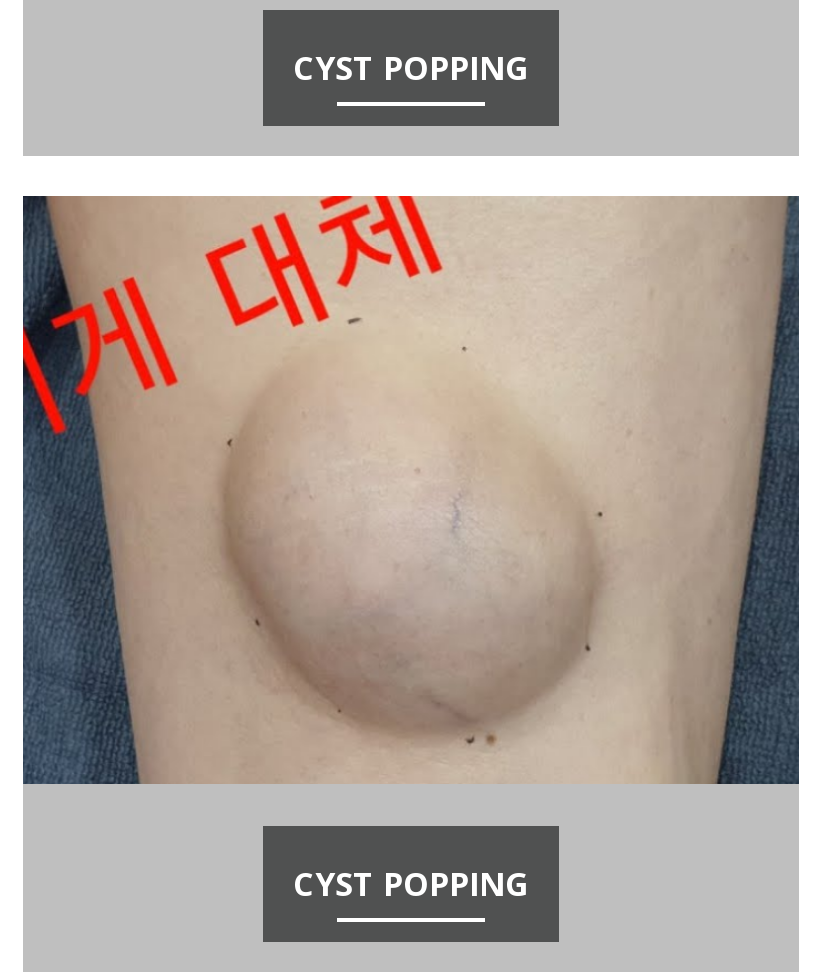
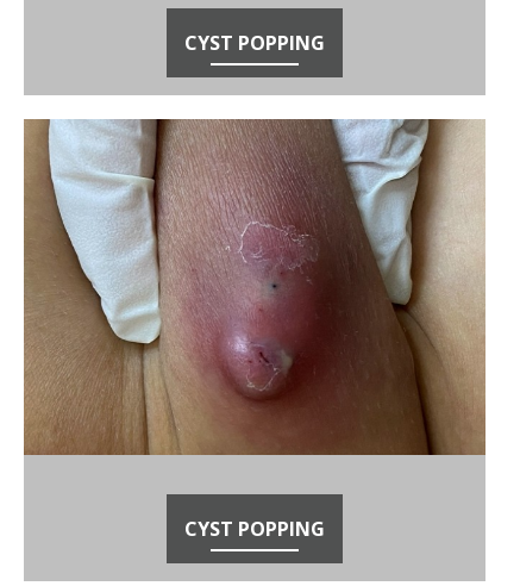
[21,194,801,786] [image] -> [23,118,487,469] [image]

